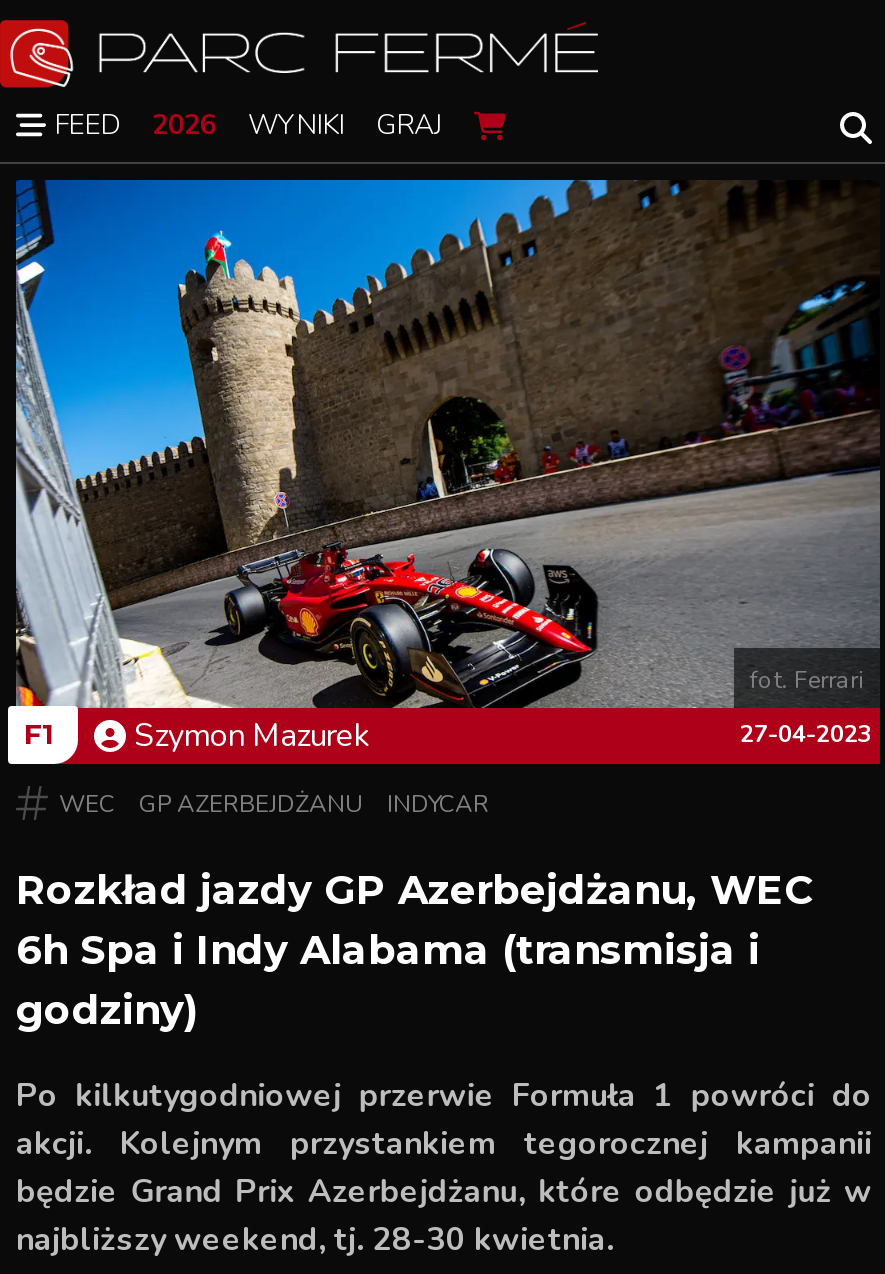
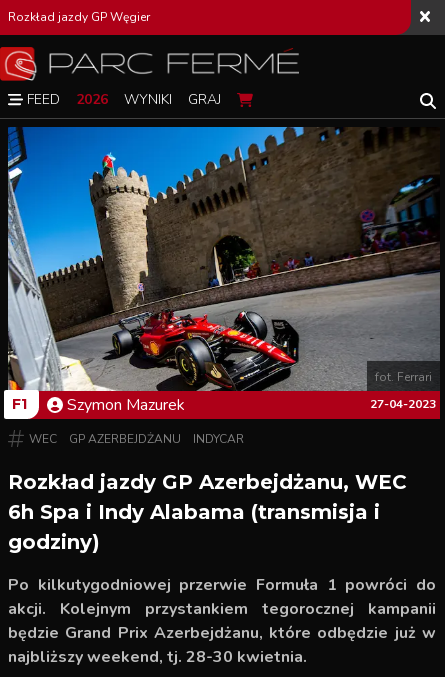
none -> [8,9,150,25] Rozkład jazdy GP Węgier

